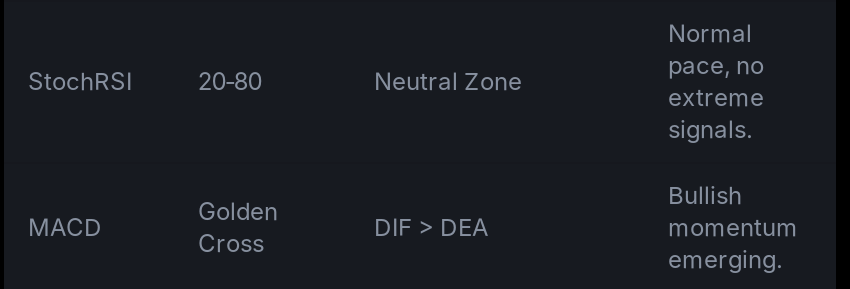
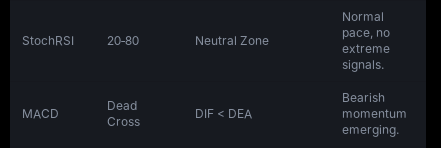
[668,180,742,210] Bullish -> [342,90,385,105] Bearish
[198,196,278,226] Golden -> [107,98,137,113] Dead
[374,212,488,242] DIF > DEA -> [195,106,252,121] DIF < DEA

